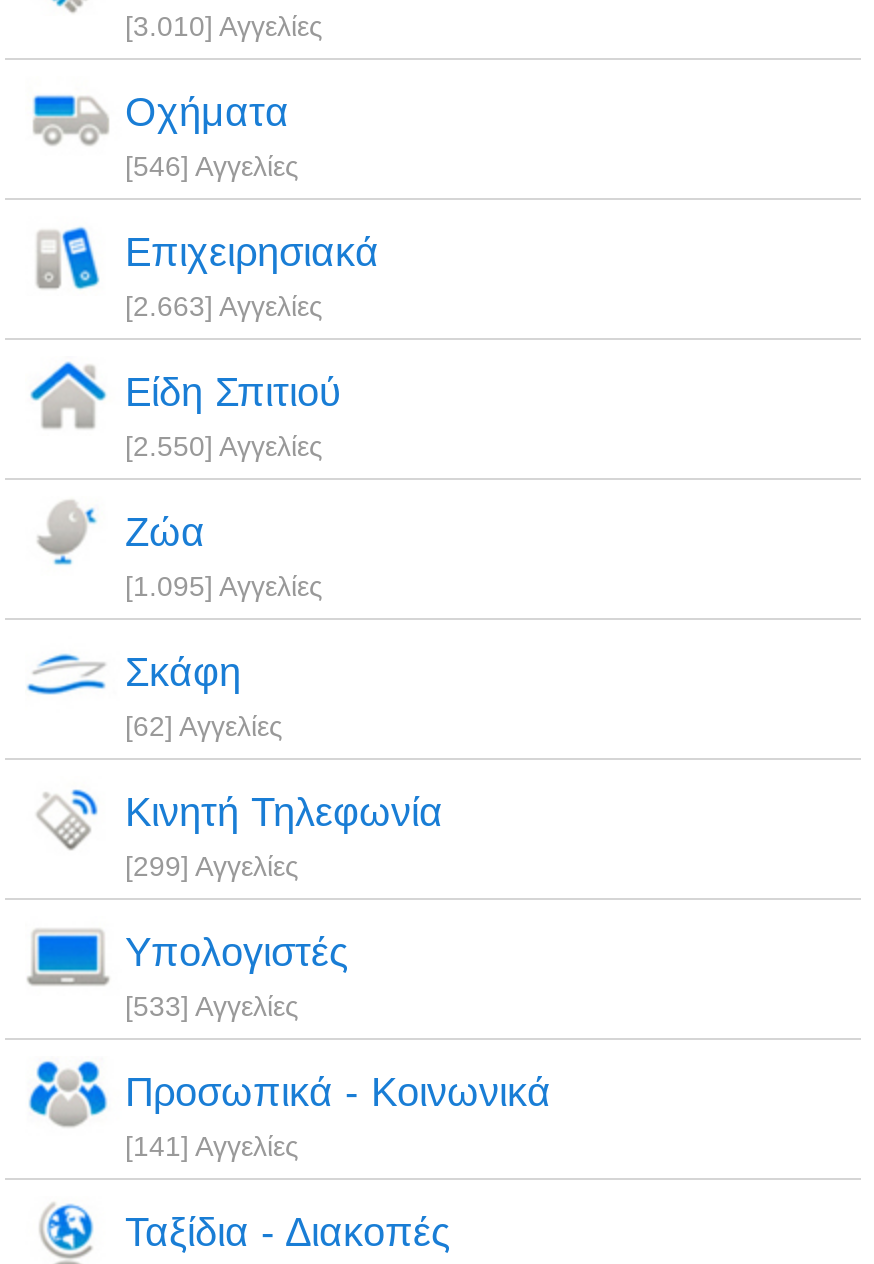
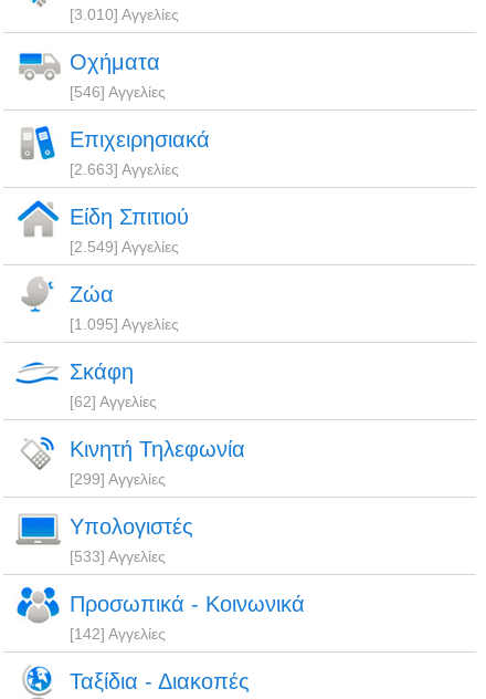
[125,430,323,462] [2.550] Αγγελίες -> [70,238,179,256] [2.549] Αγγελίες
[125,1130,299,1162] [141] Αγγελίες -> [70,625,166,643] [142] Αγγελίες

